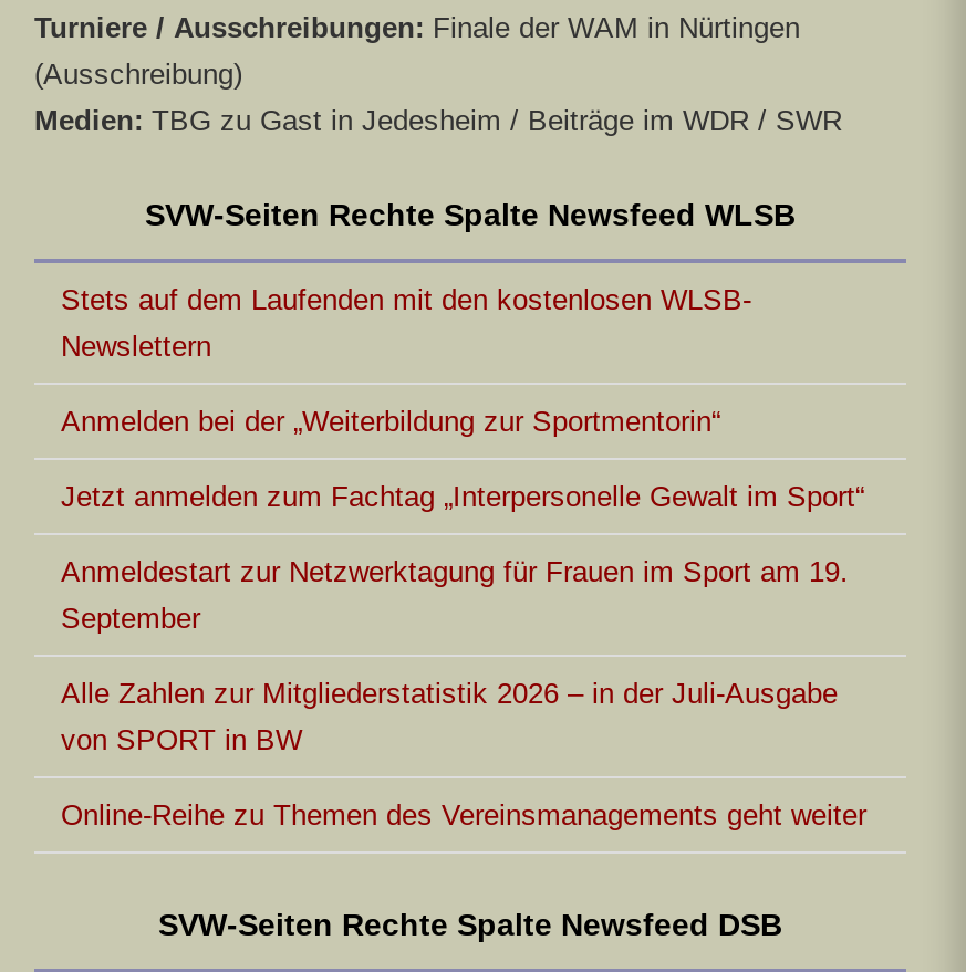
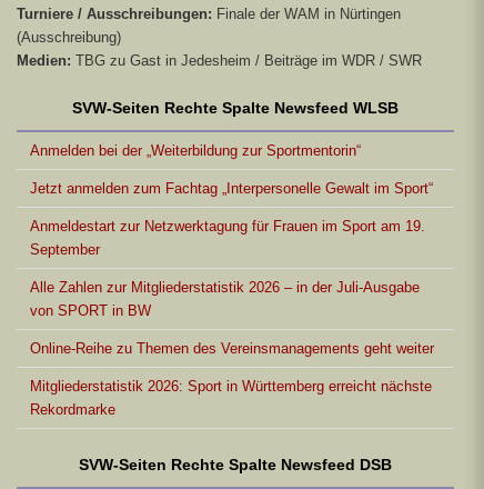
[61,282,751,362] Stets auf dem Laufenden mit den kostenlosen WLSB- | Newslettern -> none
moved [61,404,866,830] -> [30,142,434,356]: Anmelden bei der „Weiterbildung zur Sportmentorin“ | Jetzt anmelden zum Fachtag „Interpersonelle Gewalt im Sport“ | Anmeldestart zur Netzwerktagung für Frauen im Sport am 19. | September | Alle Zahlen zur Mitgliederstatistik 2026 – in der Juli-Ausgabe | von SPORT in BW | Online-Reihe zu Themen des Vereinsmanagements geht weiter
none -> [30,377,432,417] Mitgliederstatistik 2026: Sport in Württemberg erreicht nächste | Rekordmarke

